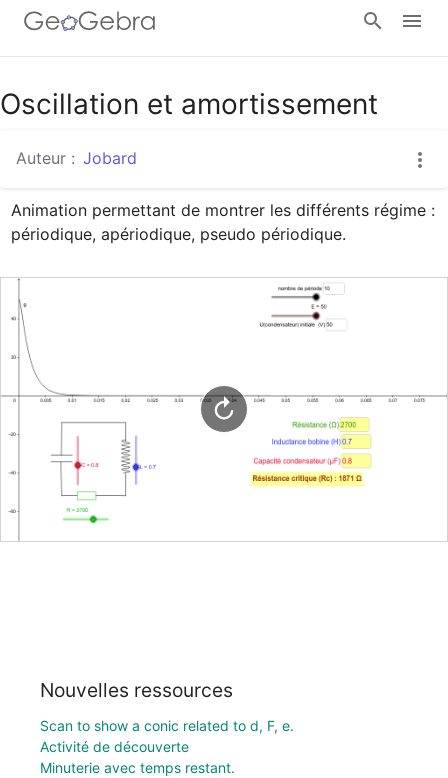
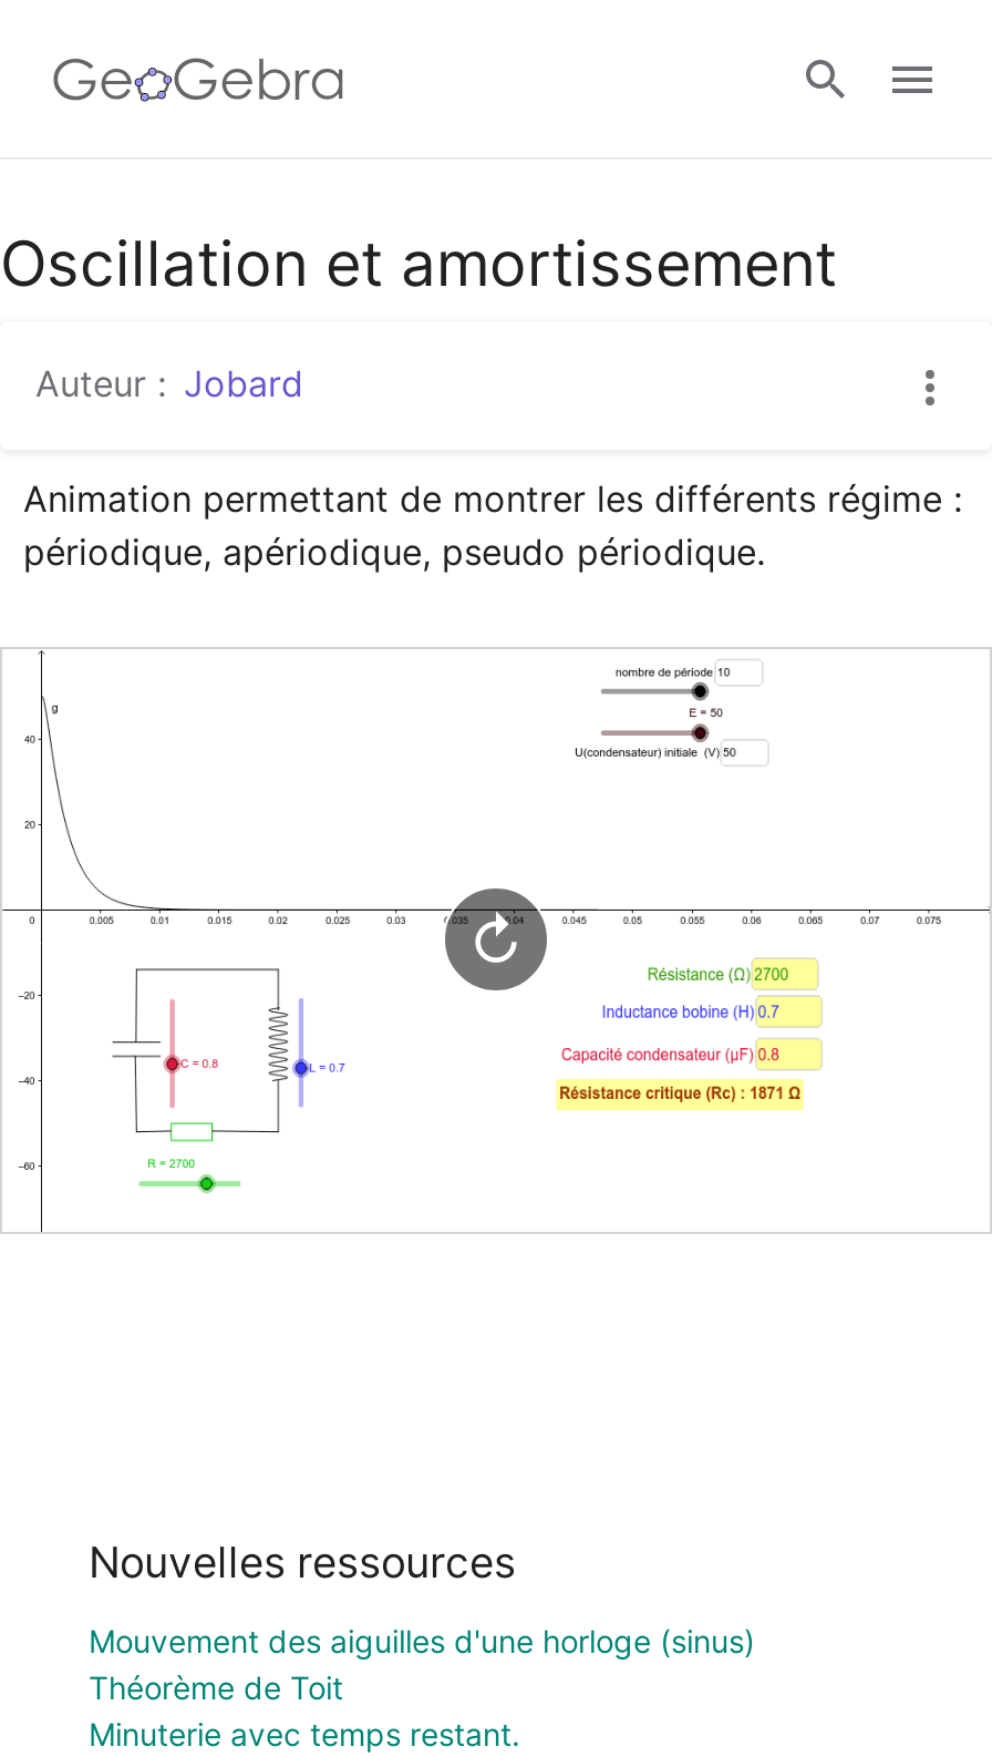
[40,717,294,755] Scan to show a conic related to d, F, e. | Activité de découverte -> [89,1621,755,1706] Mouvement des aiguilles d'une horloge (sinus) | Théorème de Toit

